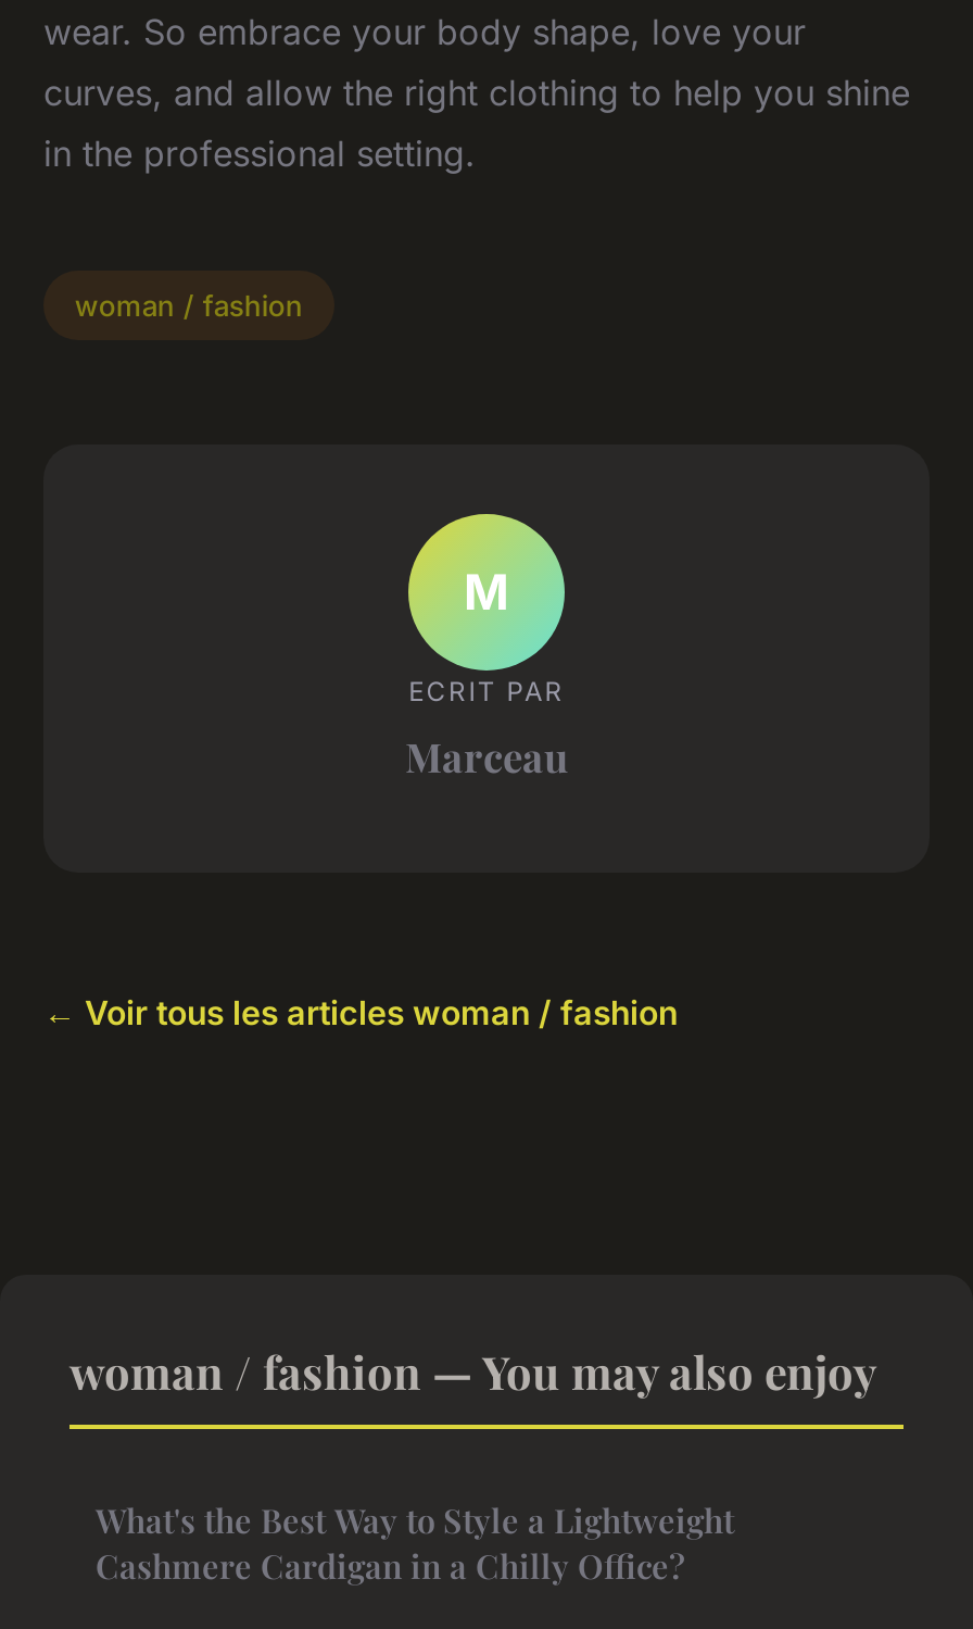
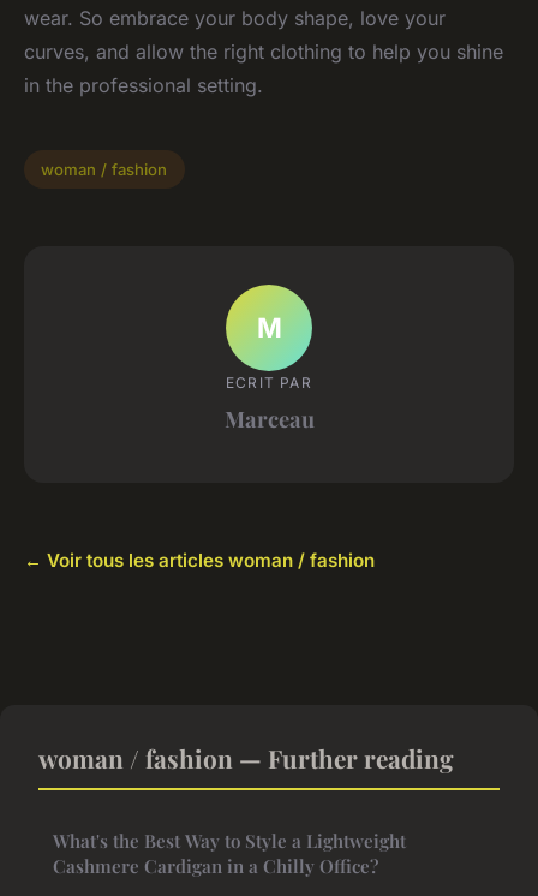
[69,1340,877,1401] woman / fashion — You may also enjoy -> [38,741,454,775] woman / fashion — Further reading

